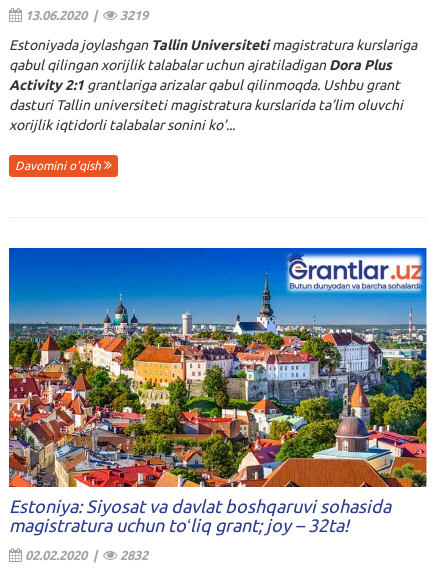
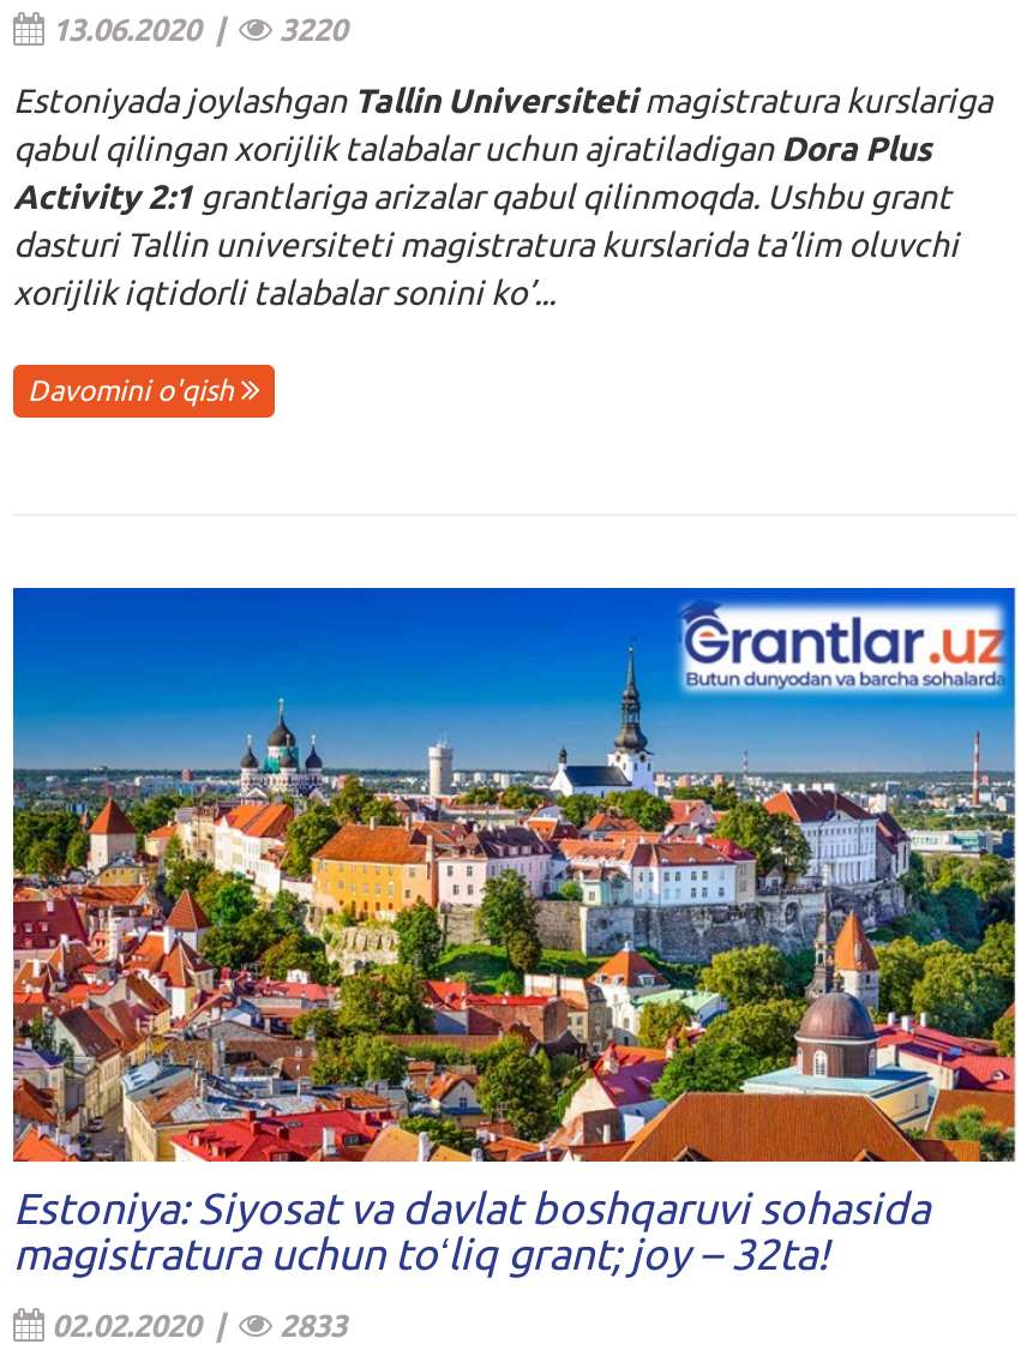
[117,8,148,22] 3219 -> [272,11,347,45] 3220
[117,548,148,562] 2832 -> [272,1308,347,1341] 2833

